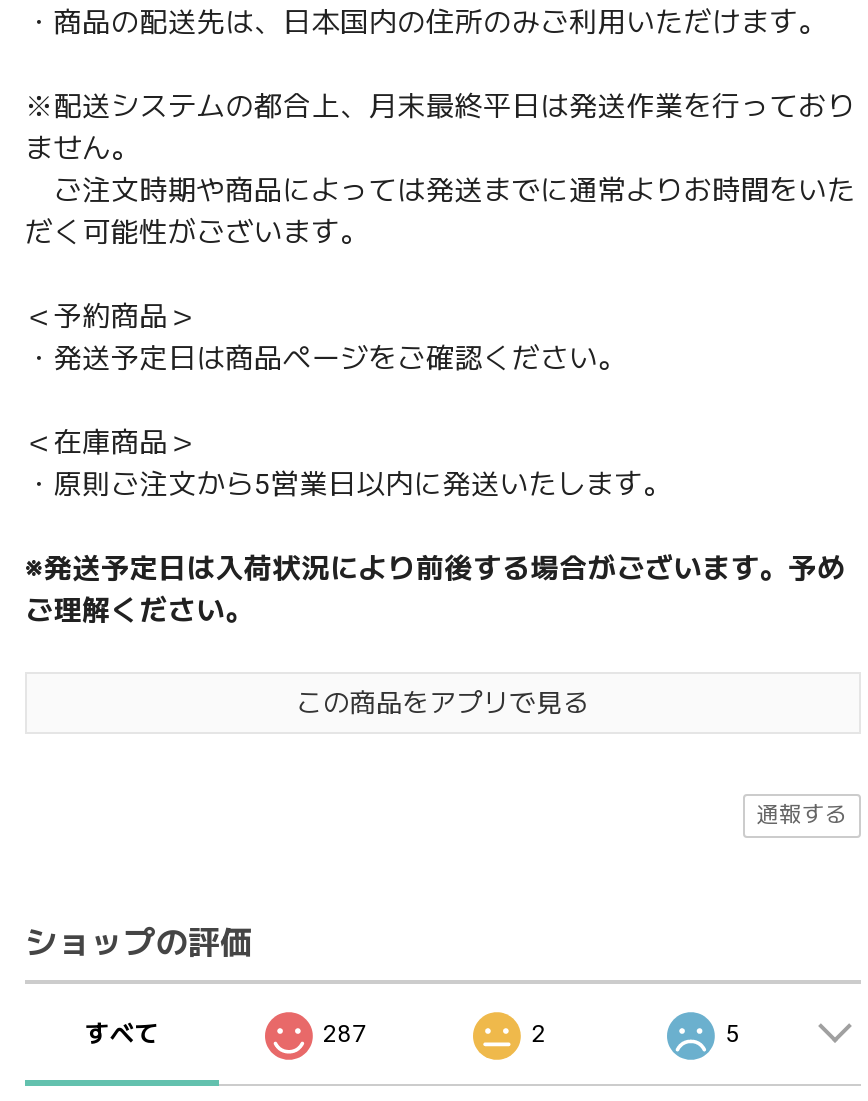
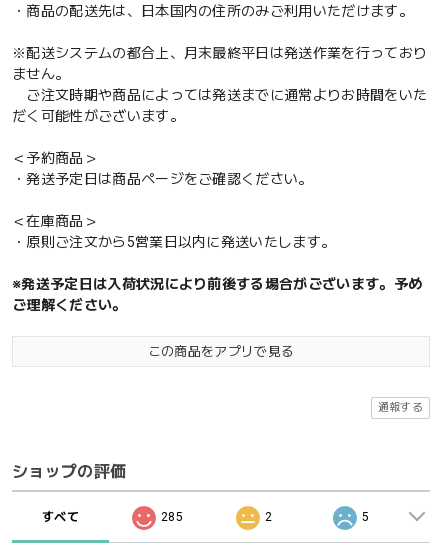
[323,1021,367,1049] 287 -> [161,510,183,524] 285

